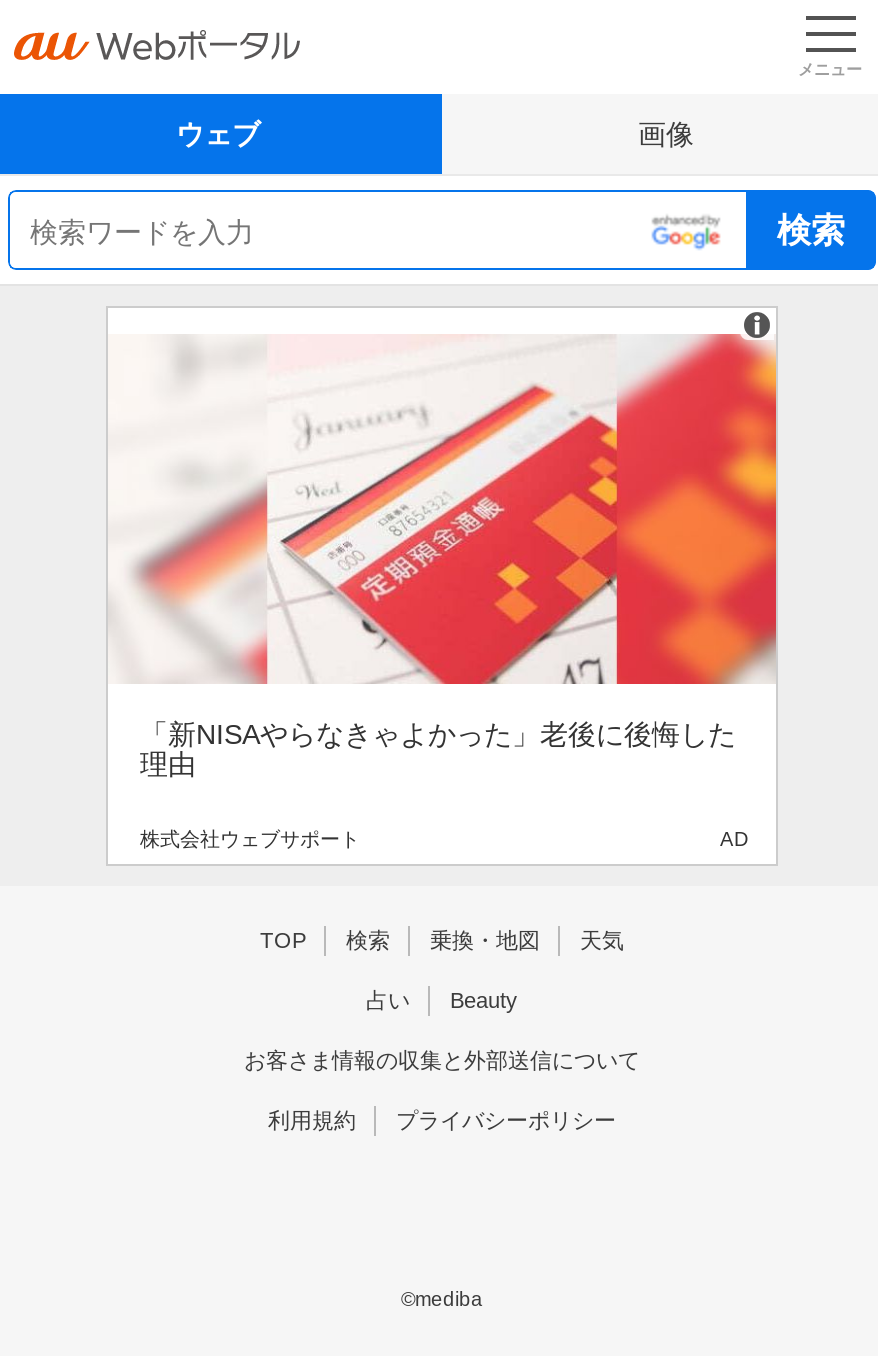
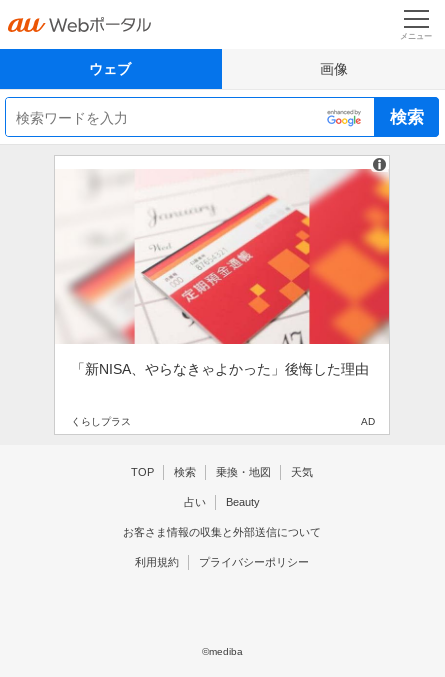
[140,718,736,780] 「新NISAやらなきゃよかった」老後に後悔した | 理由 -> [71,361,369,377] 「新NISA、やらなきゃよかった」後悔した理由
[140,828,360,850] 株式会社ウェブサポート -> [71,416,131,427] くらしプラス

